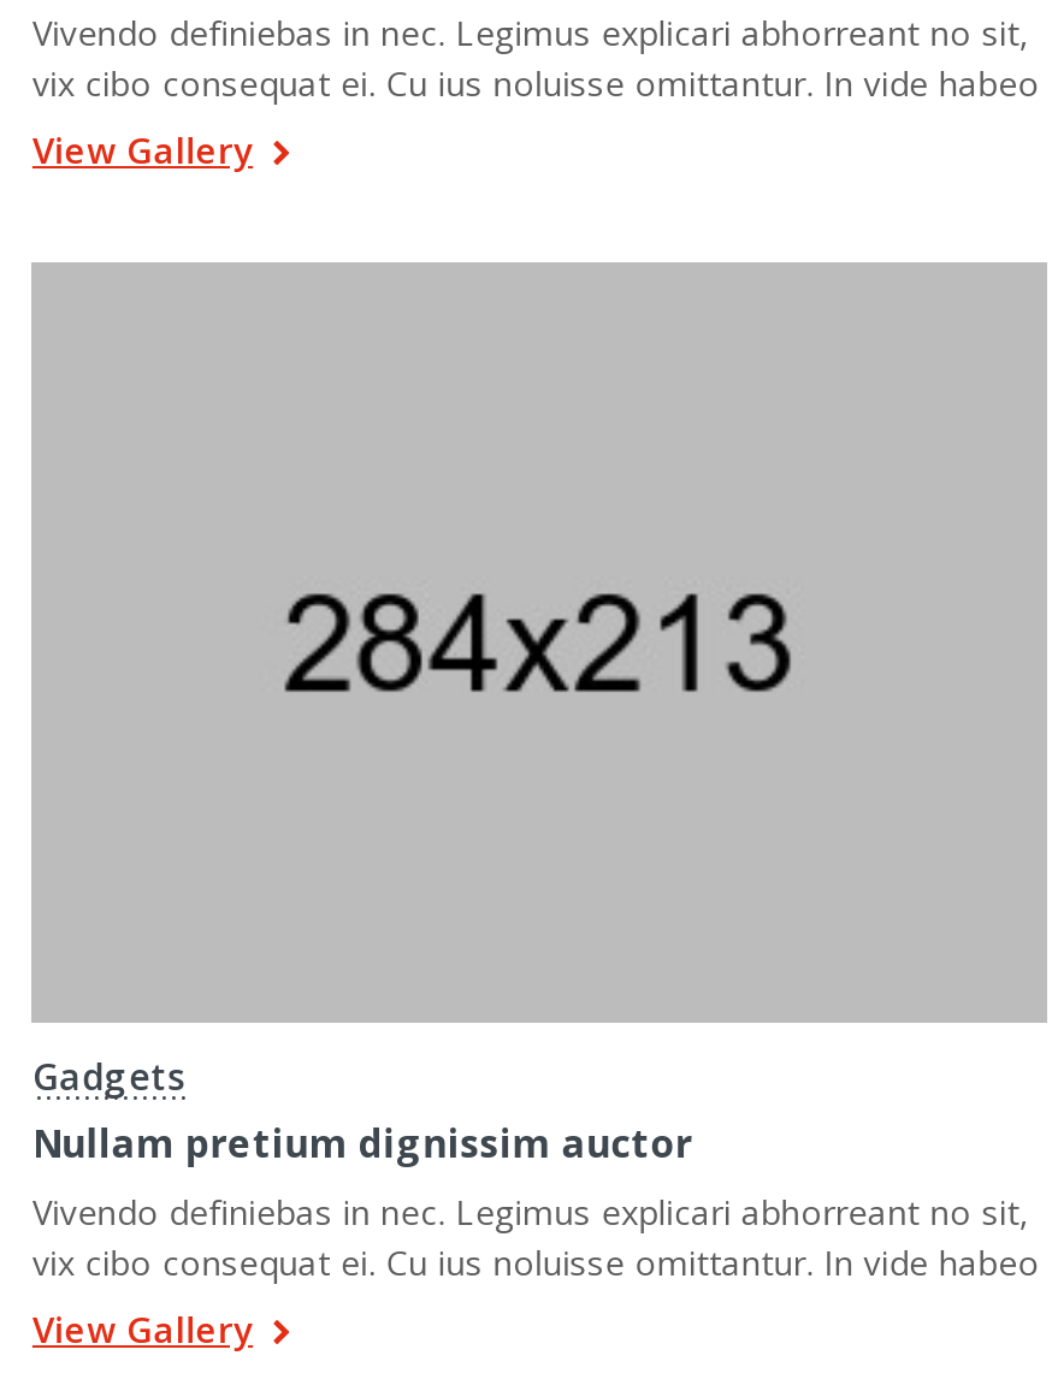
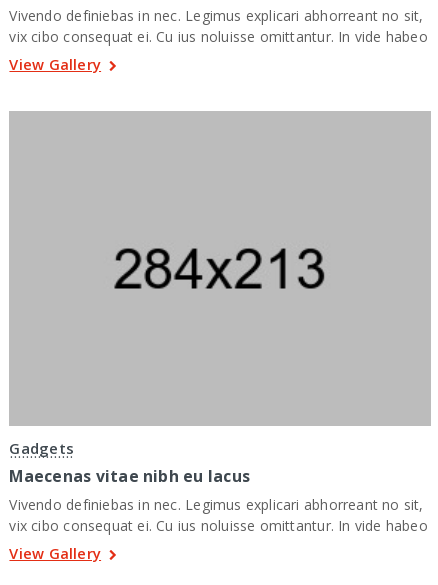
[32,1117,693,1170] Nullam pretium dignissim auctor -> [9,465,250,487] Maecenas vitae nibh eu lacus

